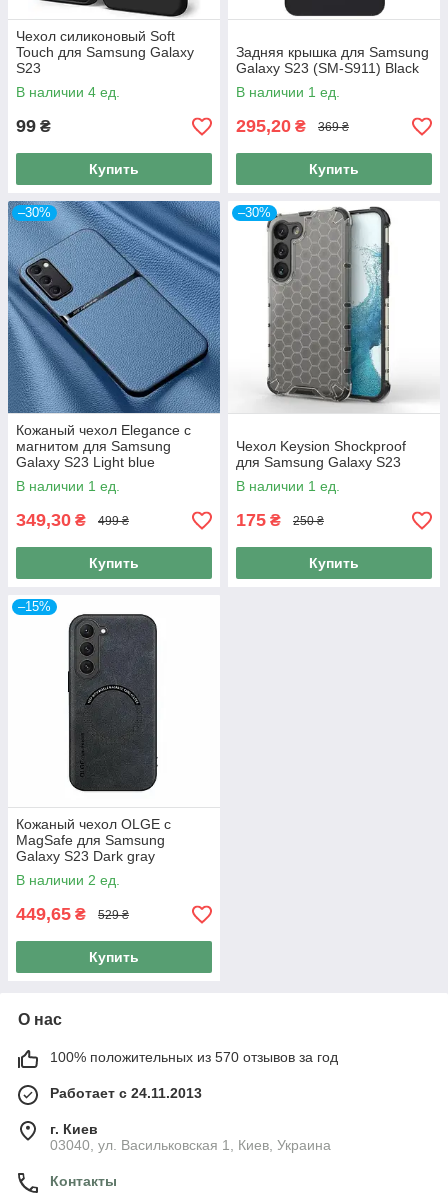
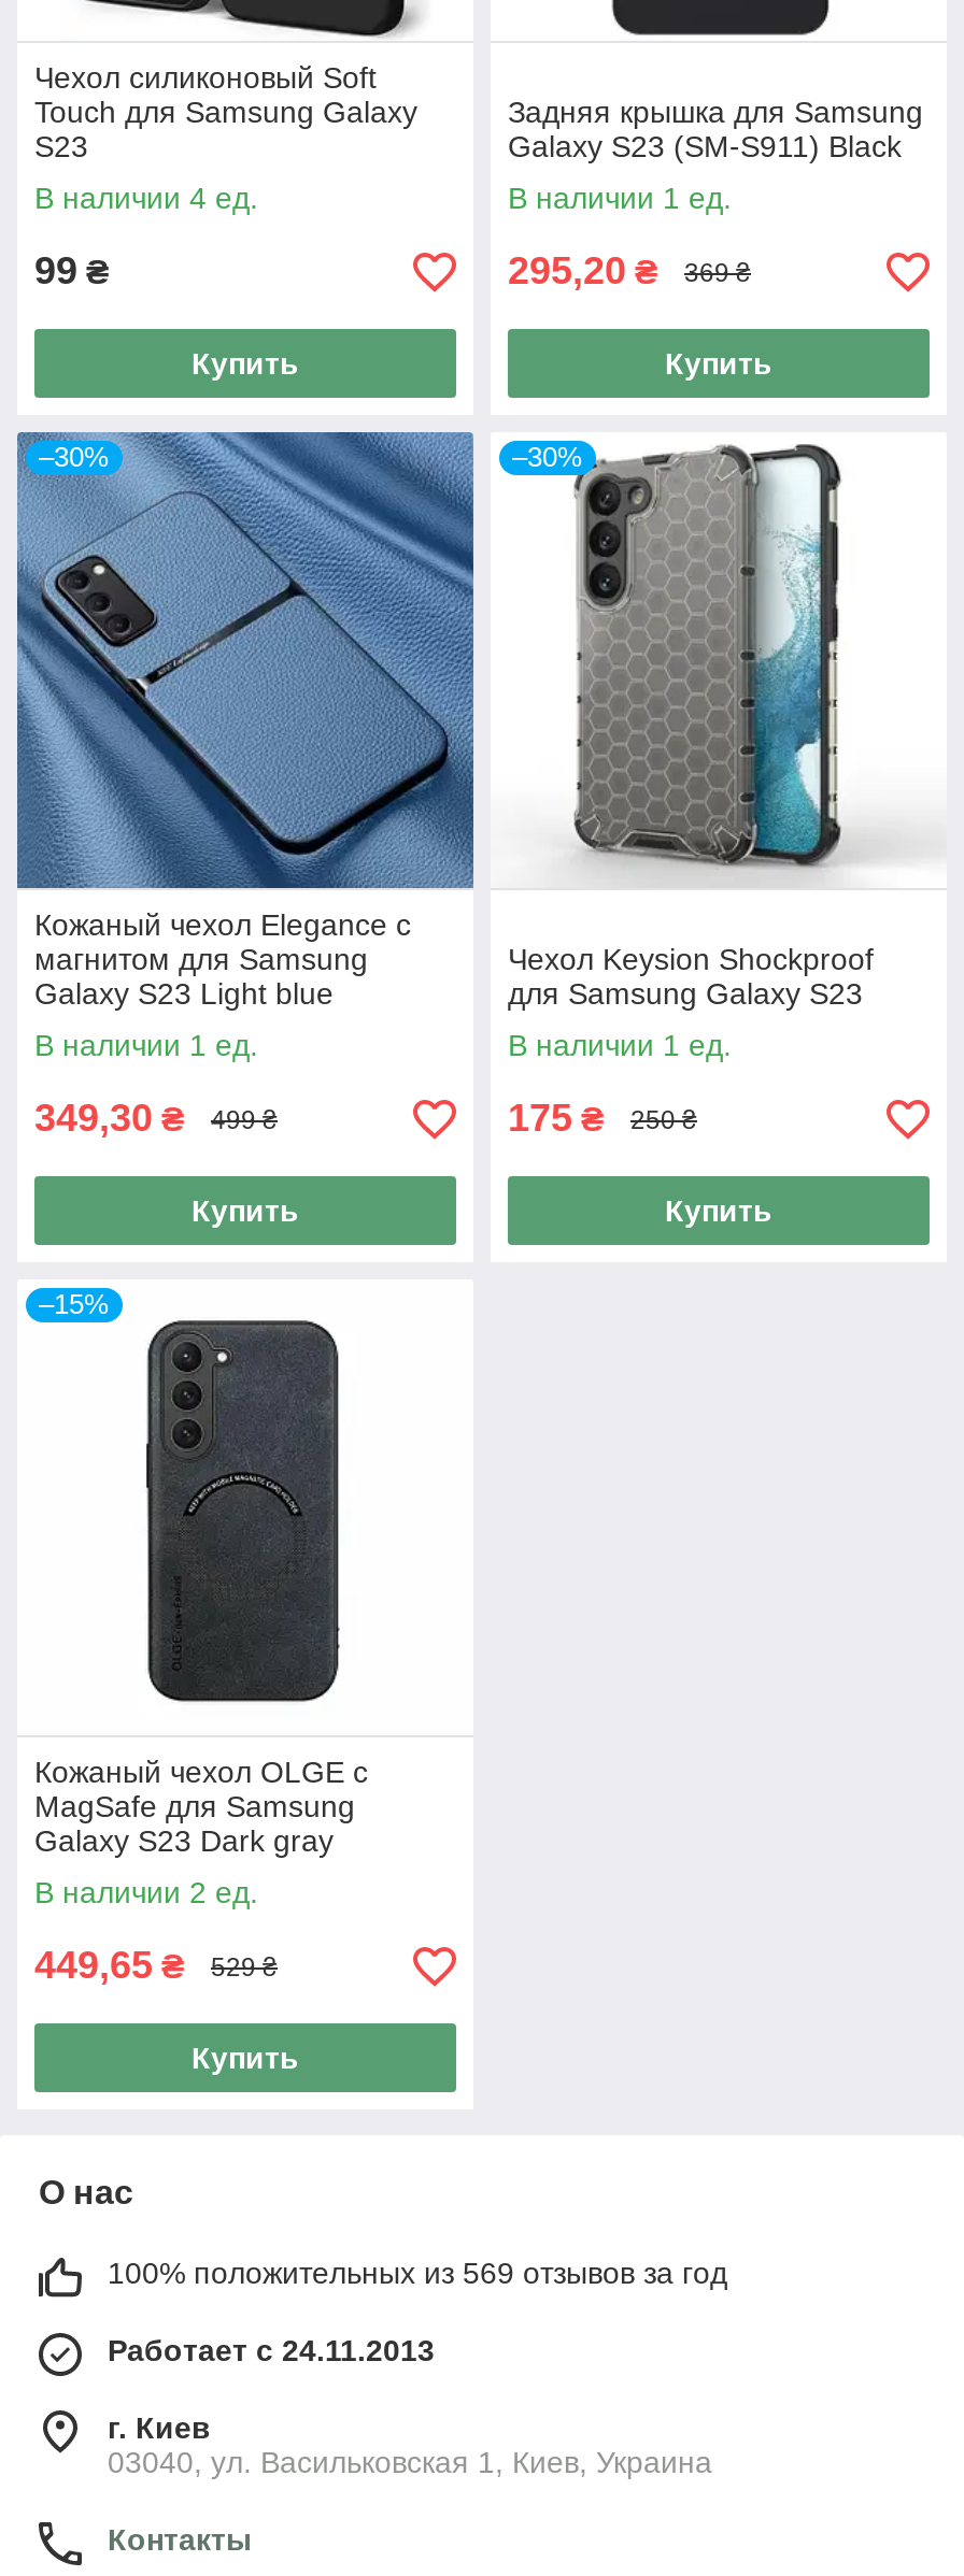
[50,1049,338,1065] 100% положительных из 570 отзывов за год -> [108,2256,727,2290] 100% положительных из 569 отзывов за год

